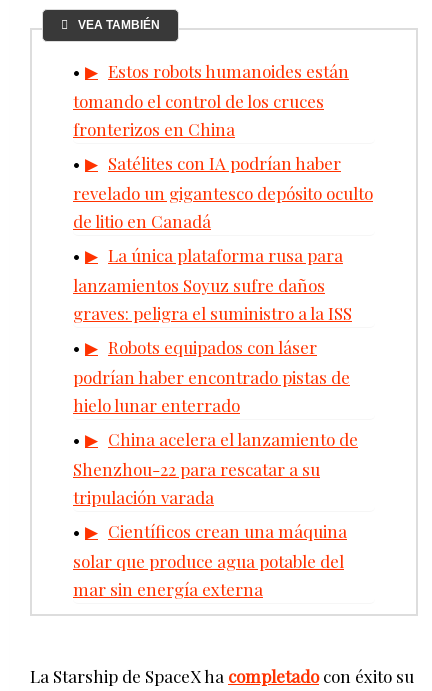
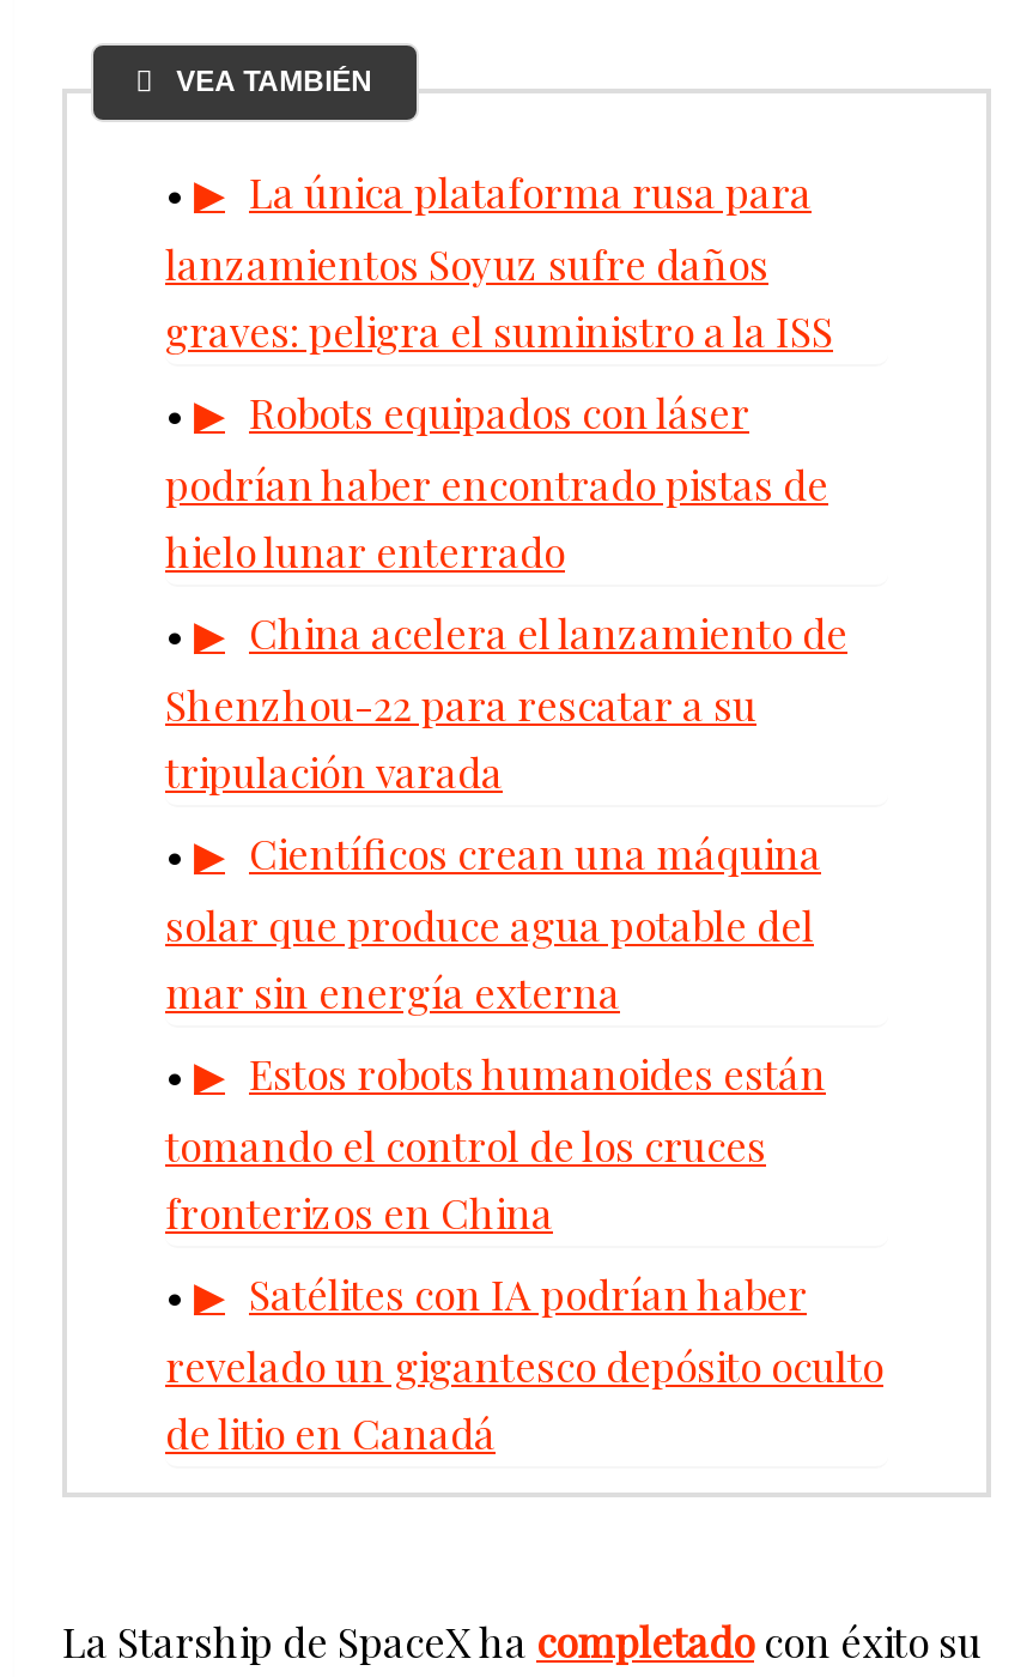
moved [73,60,373,232] -> [165,1047,883,1459]: Estos robots humanoides están | tomando el control de los cruces | fronterizos en China | Satélites con IA podrían haber | revelado un gigantesco depósito oculto | de litio en Canadá
moved [73,244,358,600] -> [165,165,847,1018]: La única plataforma rusa para | lanzamientos Soyuz sufre daños | graves: peligra el suministro a la ISS | ... | solar que produce agua potable del | mar sin energía externa

